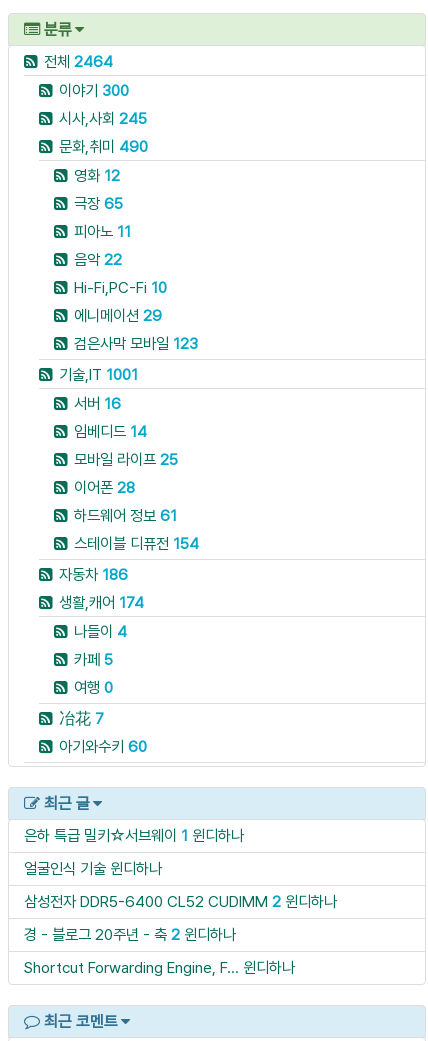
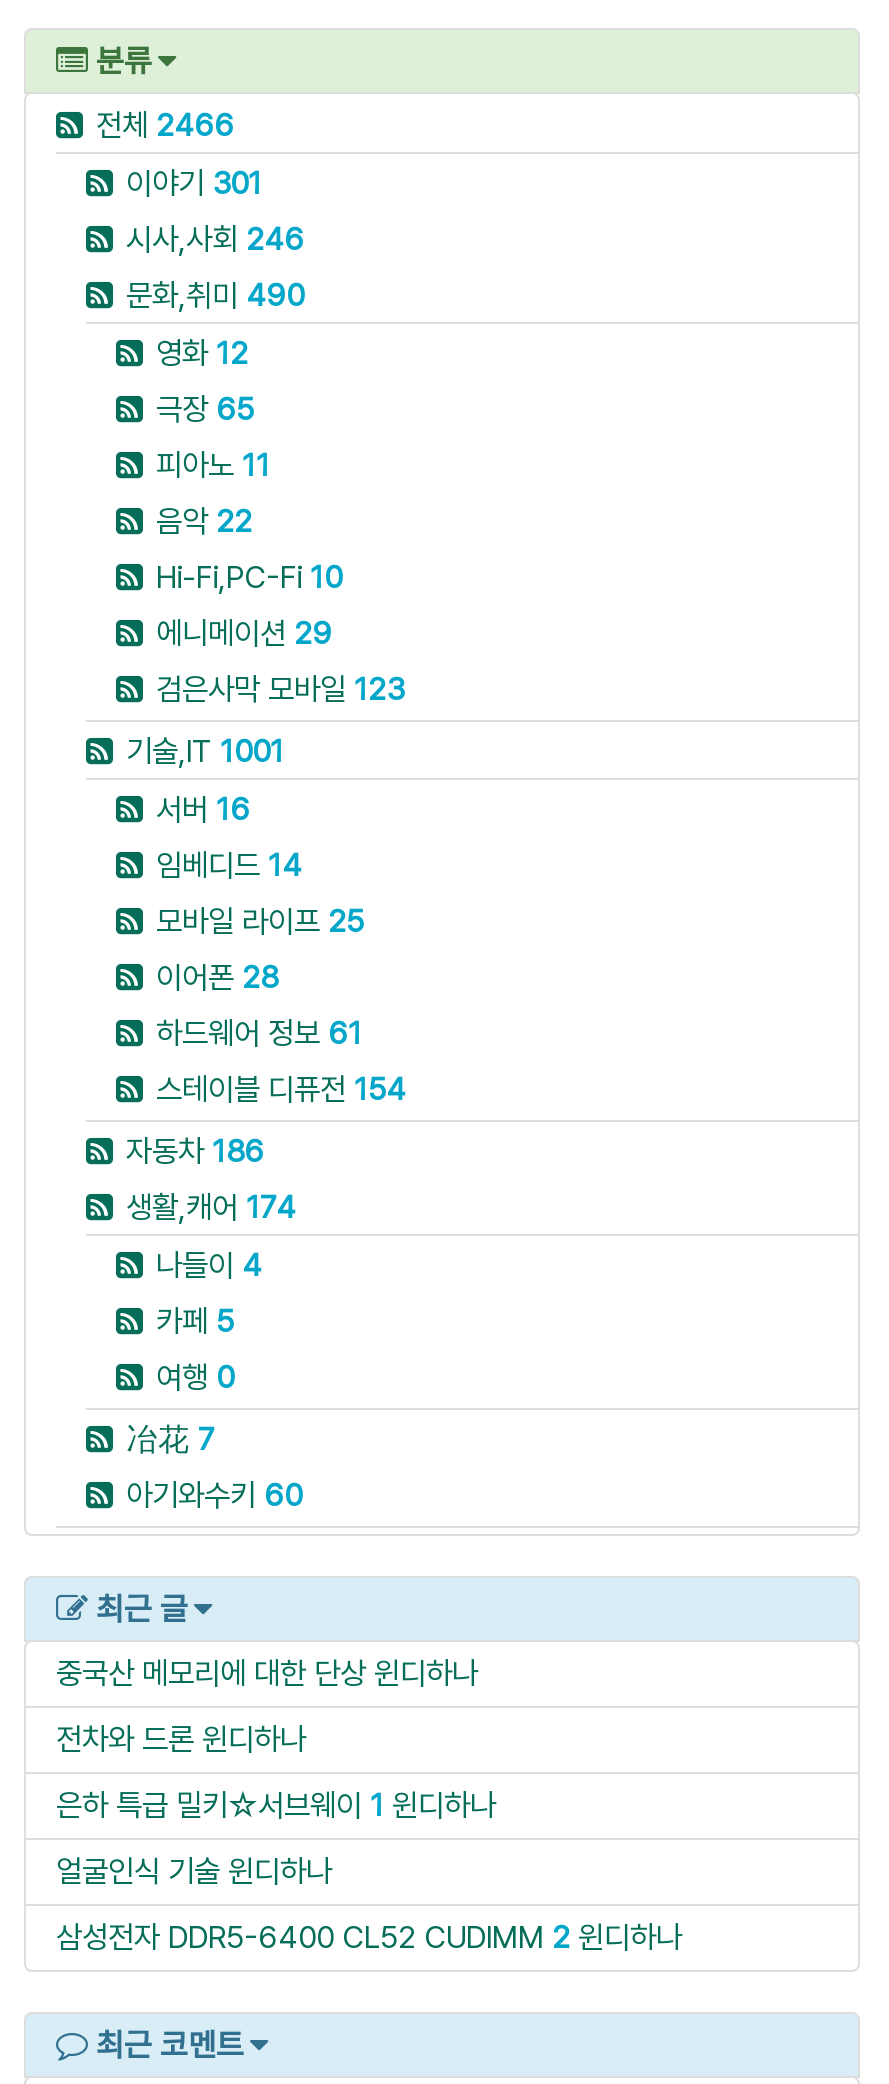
[44,52,113,71] 전체 2464 -> [96,107,234,145] 전체 2466
[59,81,129,100] 이야기 300 -> [126,165,262,203] 이야기 301
[59,109,147,128] 시사,사회 245 -> [126,221,304,259] 시사,사회 246
none -> [56,1655,478,1759] 중국산 메모리에 대한 단상 윈디하나 | 전차와 드론 윈디하나
moved [24,859,337,911] -> [56,1853,682,1957]: 얼굴인식 기술 윈디하나 | 삼성전자 DDR5-6400 CL52 CUDIMM 2 윈디하나
[24,925,295,977] 경 - 블로그 20주년 - 축 2 윈디하나 | Shortcut Forwarding Engine, F... 윈디하나 -> none

